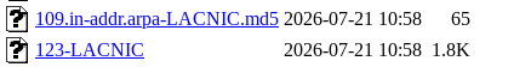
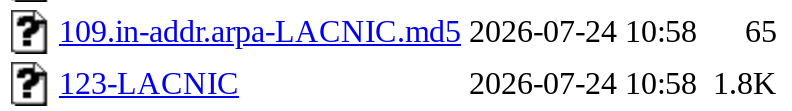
[35,9,422,29] 109.in-addr.arpa-LACNIC.md5 2026-07-21 10:58 -> [59,15,697,49] 109.in-addr.arpa-LACNIC.md5 2026-07-24 10:58
[284,40,470,60] 2026-07-21 10:58 1.8K -> [469,67,777,101] 2026-07-24 10:58 1.8K

